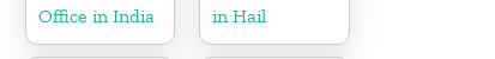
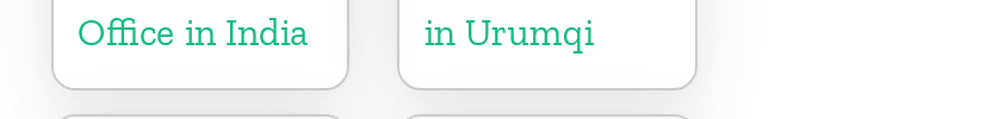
[213,5,267,27] in Hail -> [424,10,594,55] in Urumqi

